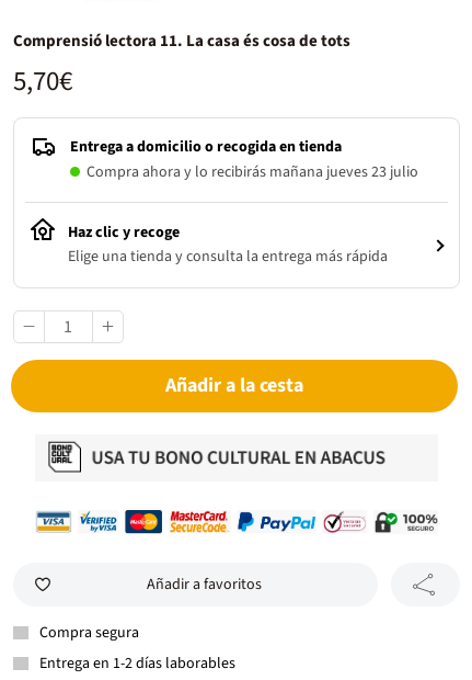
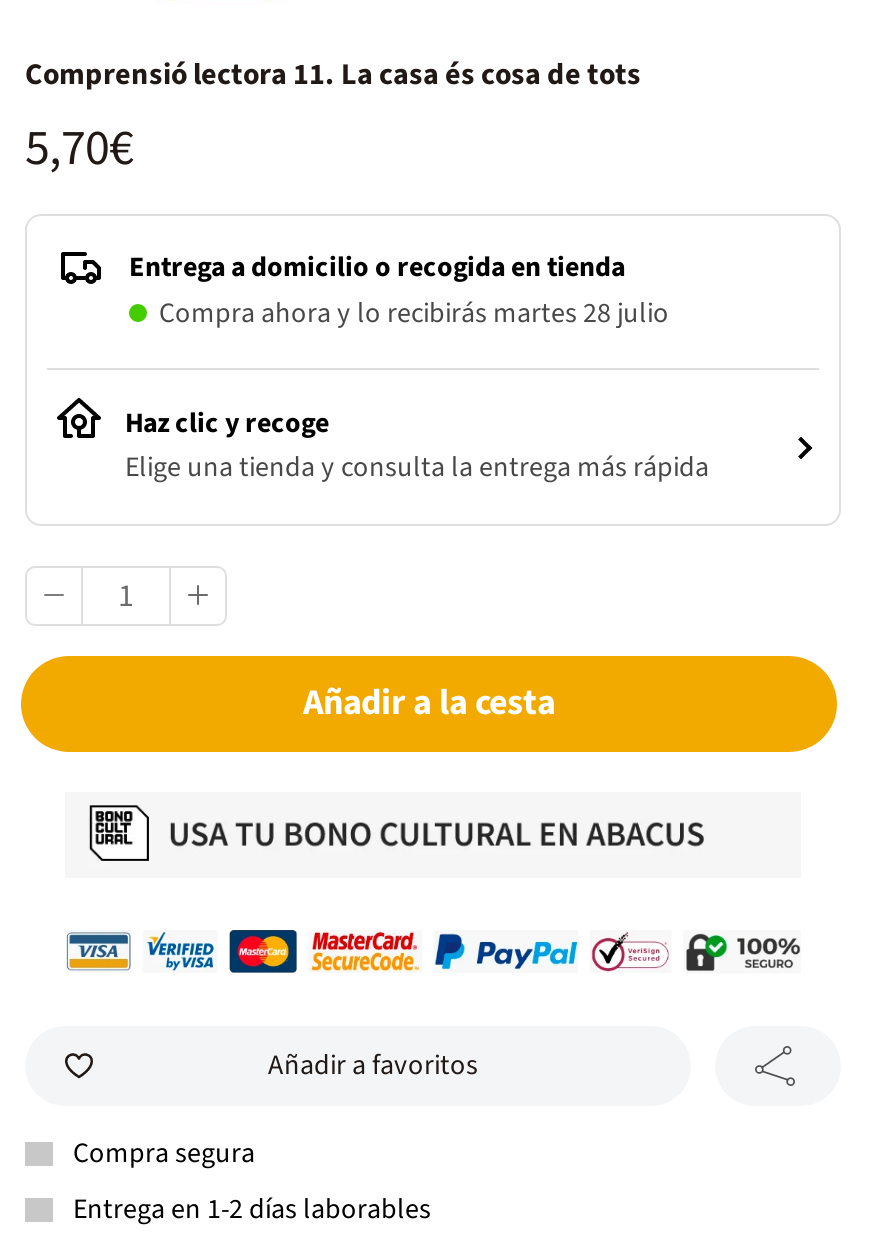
[87,161,418,183] Compra ahora y lo recibirás mañana jueves 23 julio -> [159,294,669,334] Compra ahora y lo recibirás martes 28 julio

